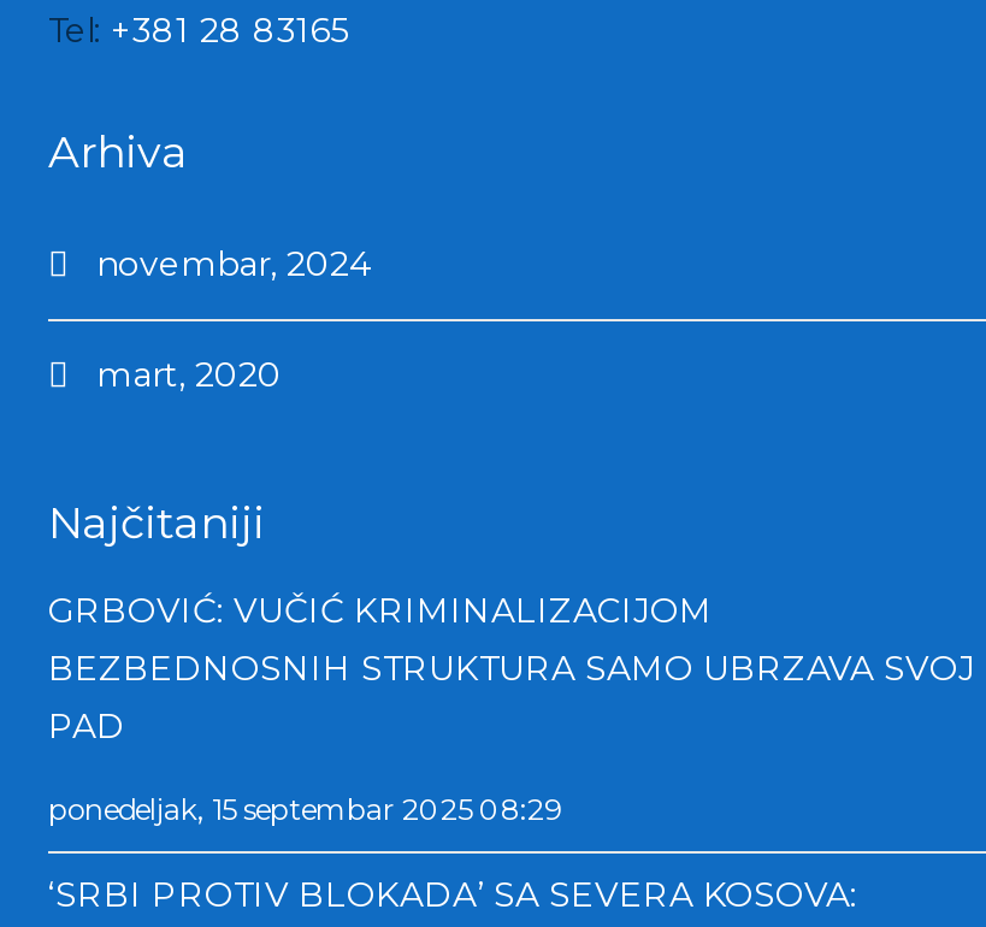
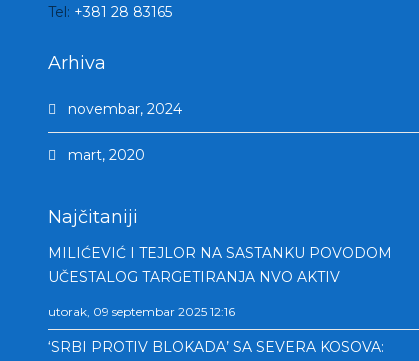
[48,588,975,747] GRBOVIĆ: VUČIĆ KRIMINALIZACIJOM | BEZBEDNOSNIH STRUKTURA SAMO UBRZAVA SVOJ | PAD -> [48,244,392,286] MILIĆEVIĆ I TEJLOR NA SASTANKU POVODOM | UČESTALOG TARGETIRANJA NVO AKTIV
[48,790,561,827] ponedeljak, 15 septembar 2025 08:29 -> [48,304,235,319] utorak, 09 septembar 2025 12:16

